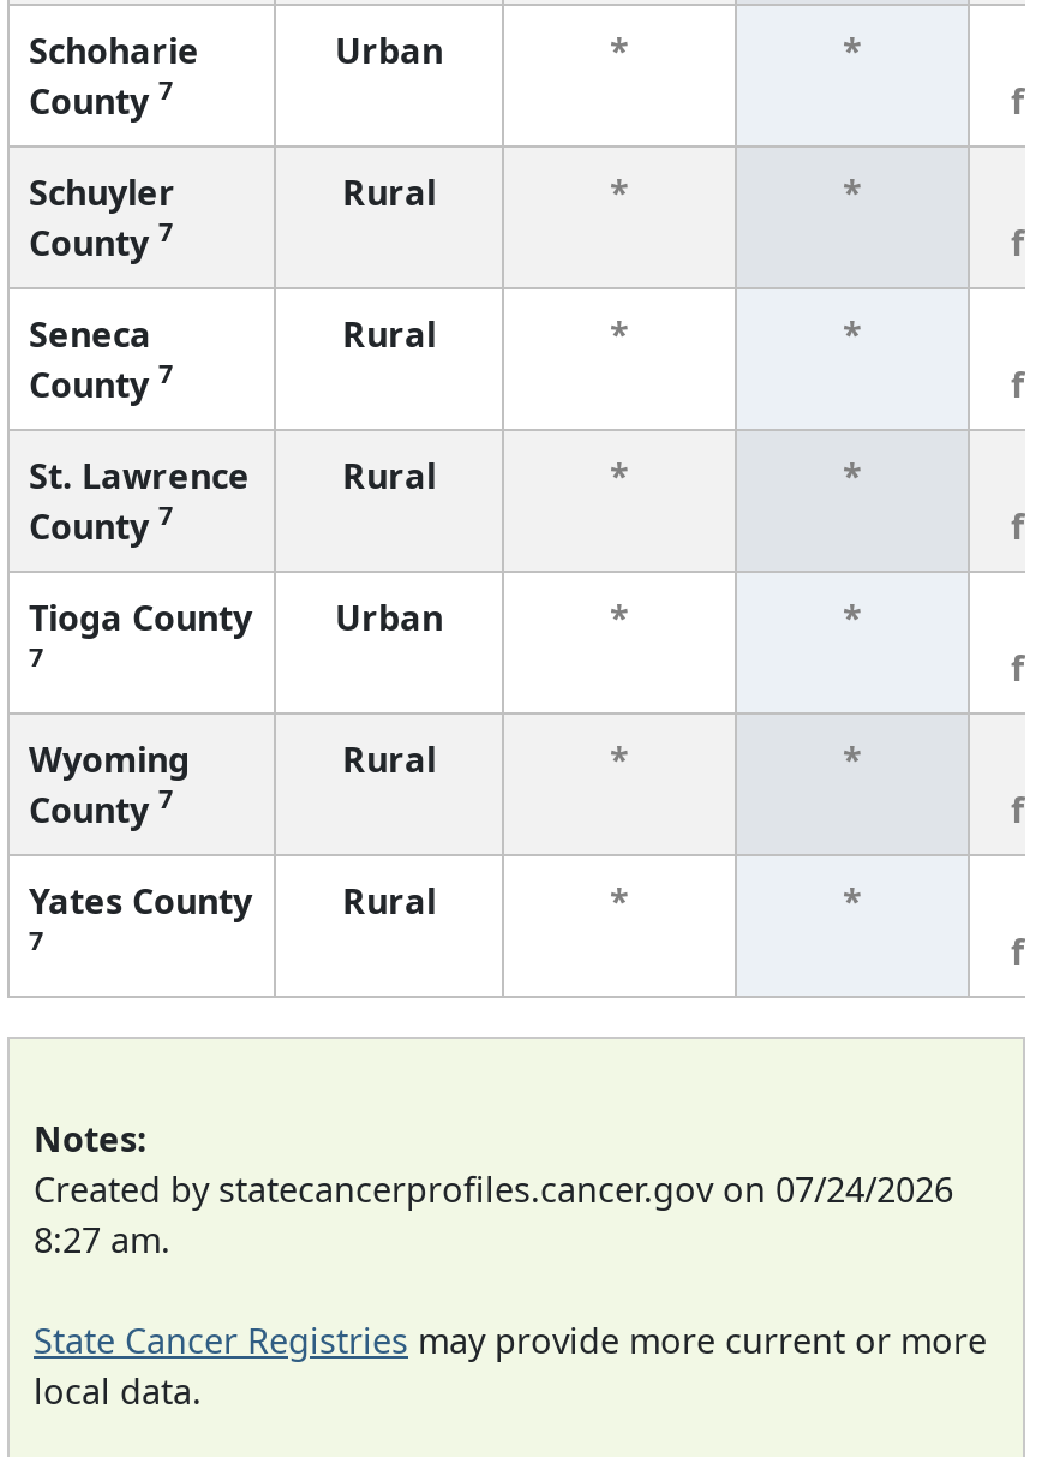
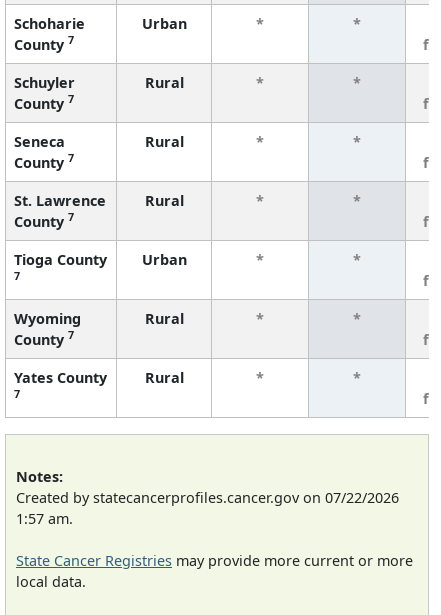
[34,1166,953,1211] Created by statecancerprofiles.cancer.gov on 07/24/2026 -> [16,488,399,507] Created by statecancerprofiles.cancer.gov on 07/22/2026
[34,1216,170,1262] 8:27 am. -> [16,509,73,528] 1:57 am.

